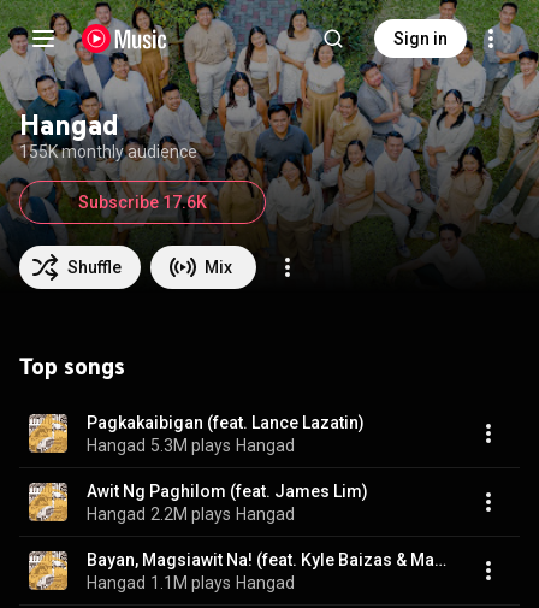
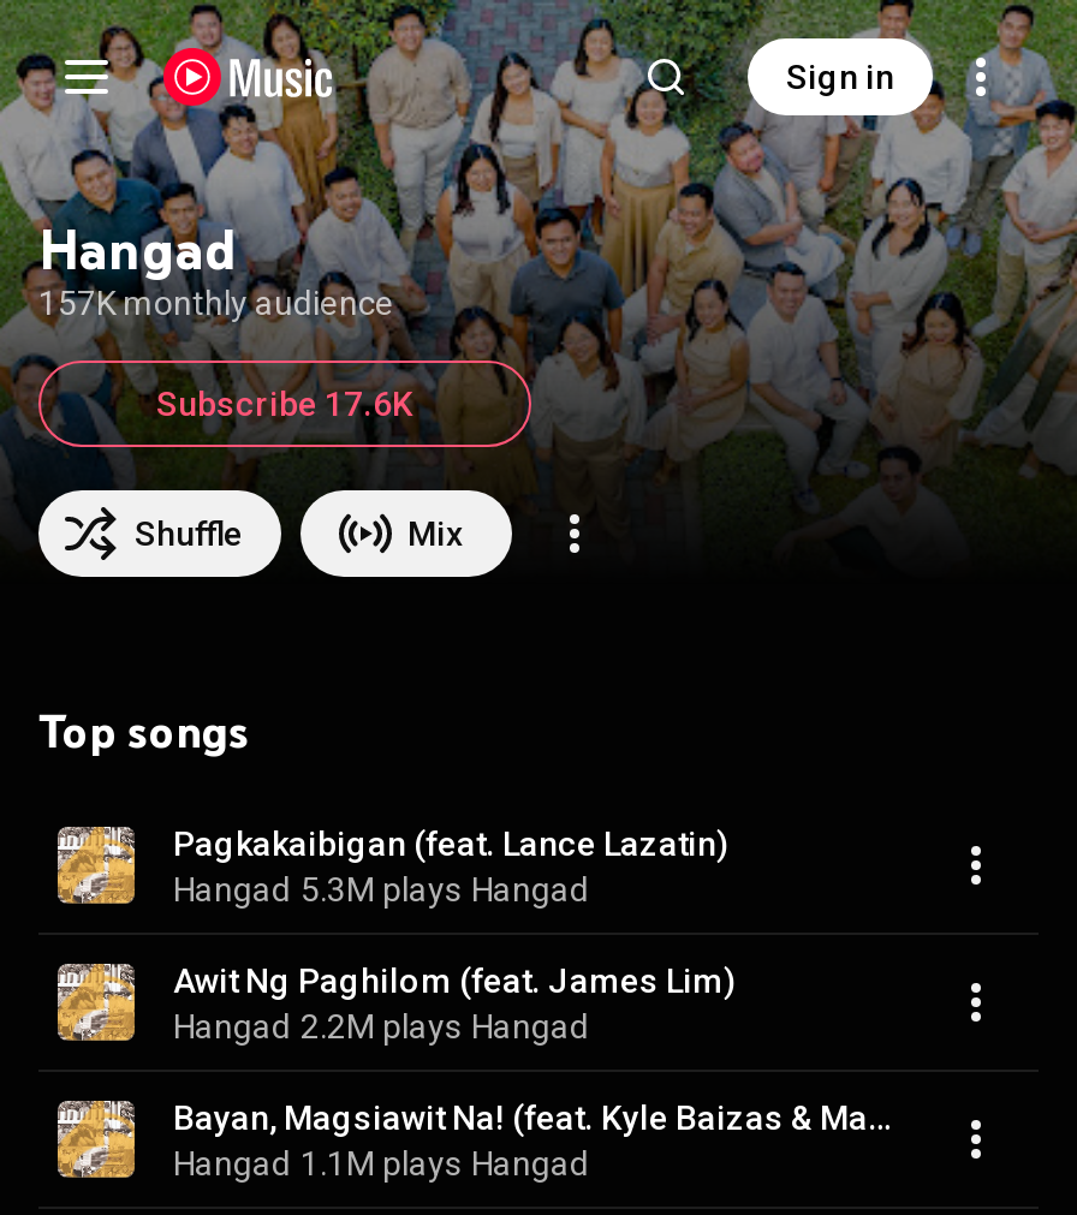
[19,142,197,161] 155K monthly audience -> [38,284,394,322] 157K monthly audience

